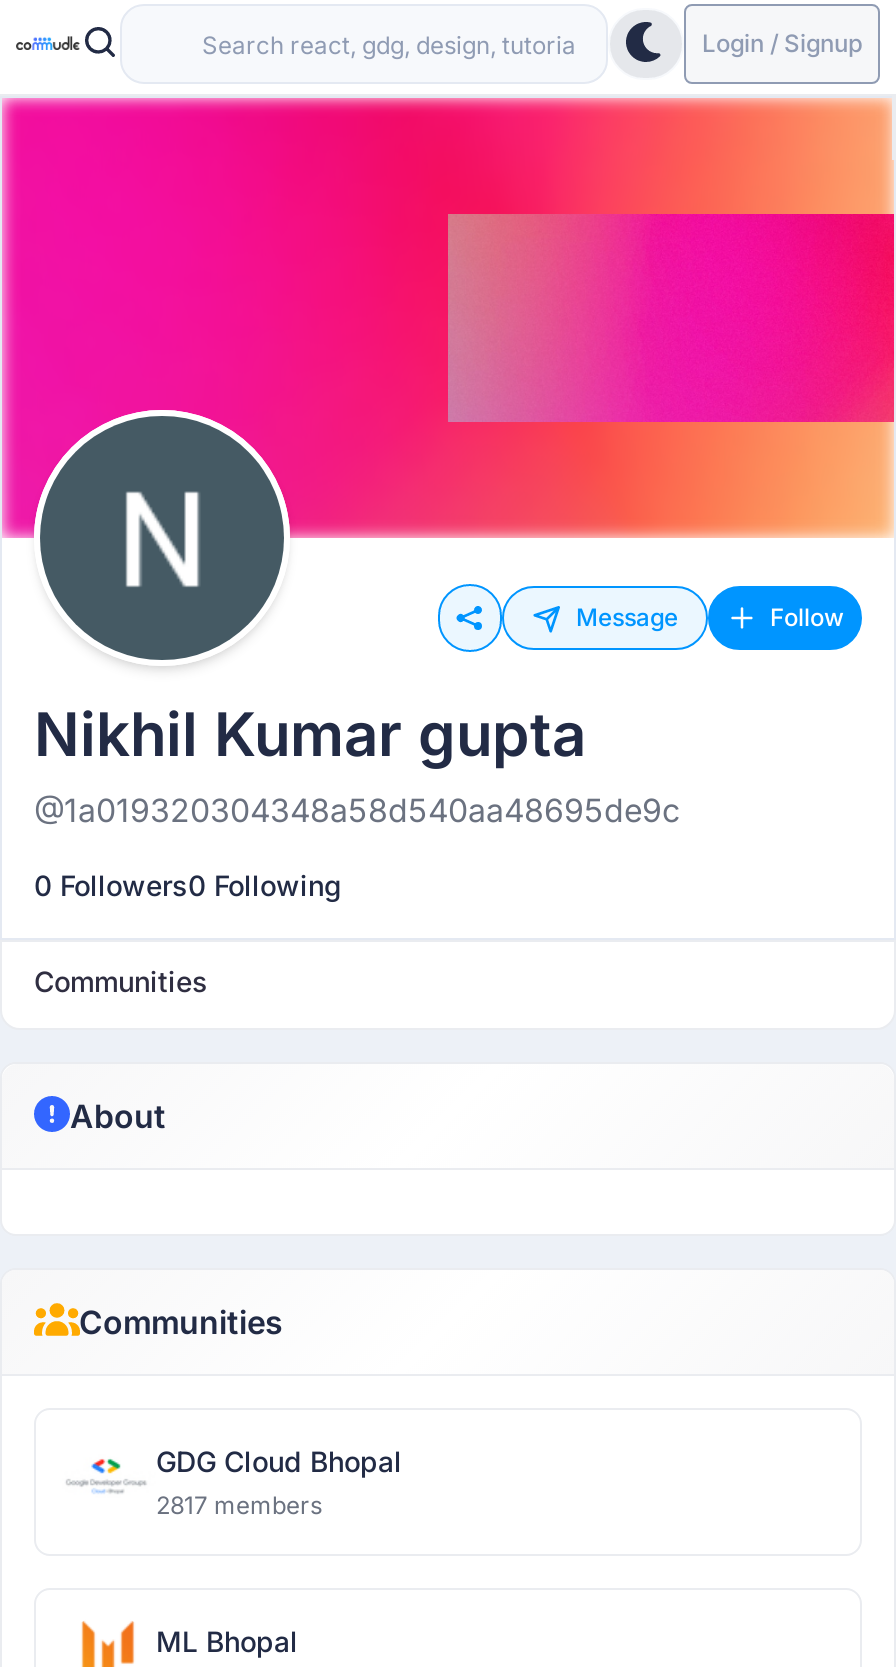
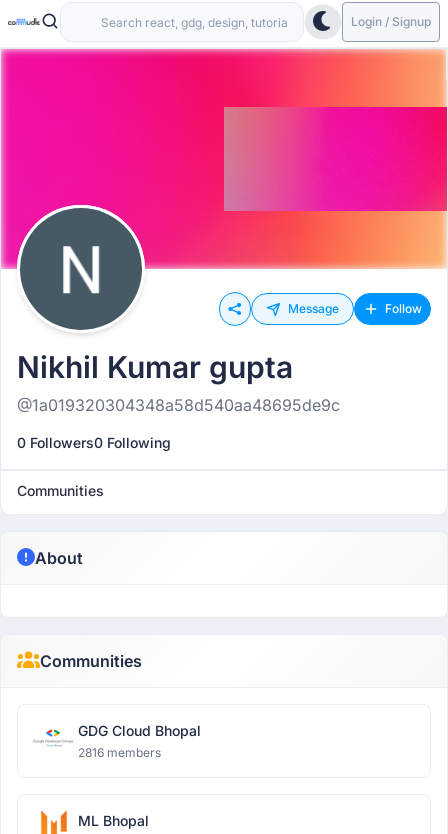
[156,1490,322,1520] 2817 members -> [78,745,161,760] 2816 members

